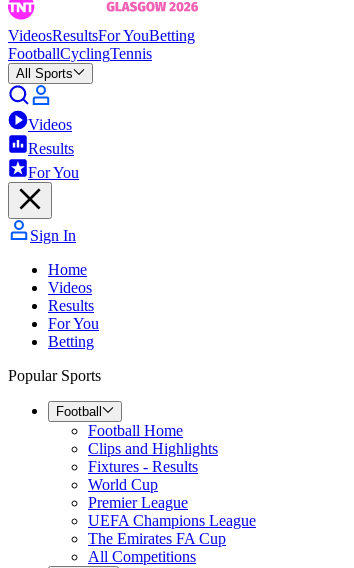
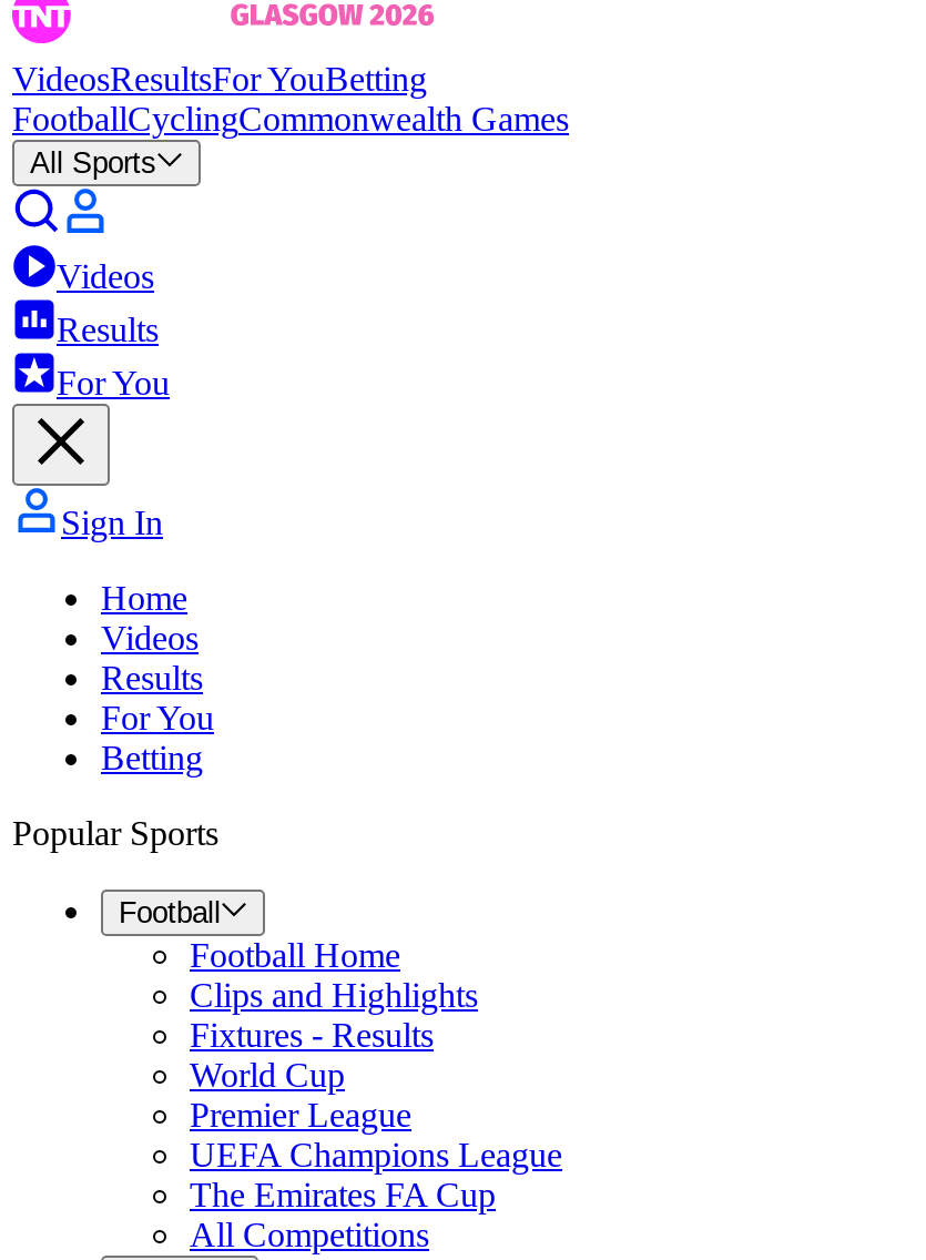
[8,45,152,62] FootballCyclingTennis -> [12,100,569,138] FootballCyclingCommonwealth Games

